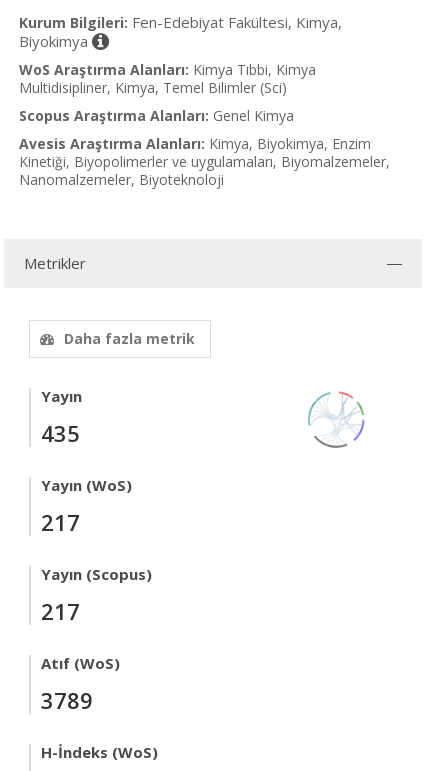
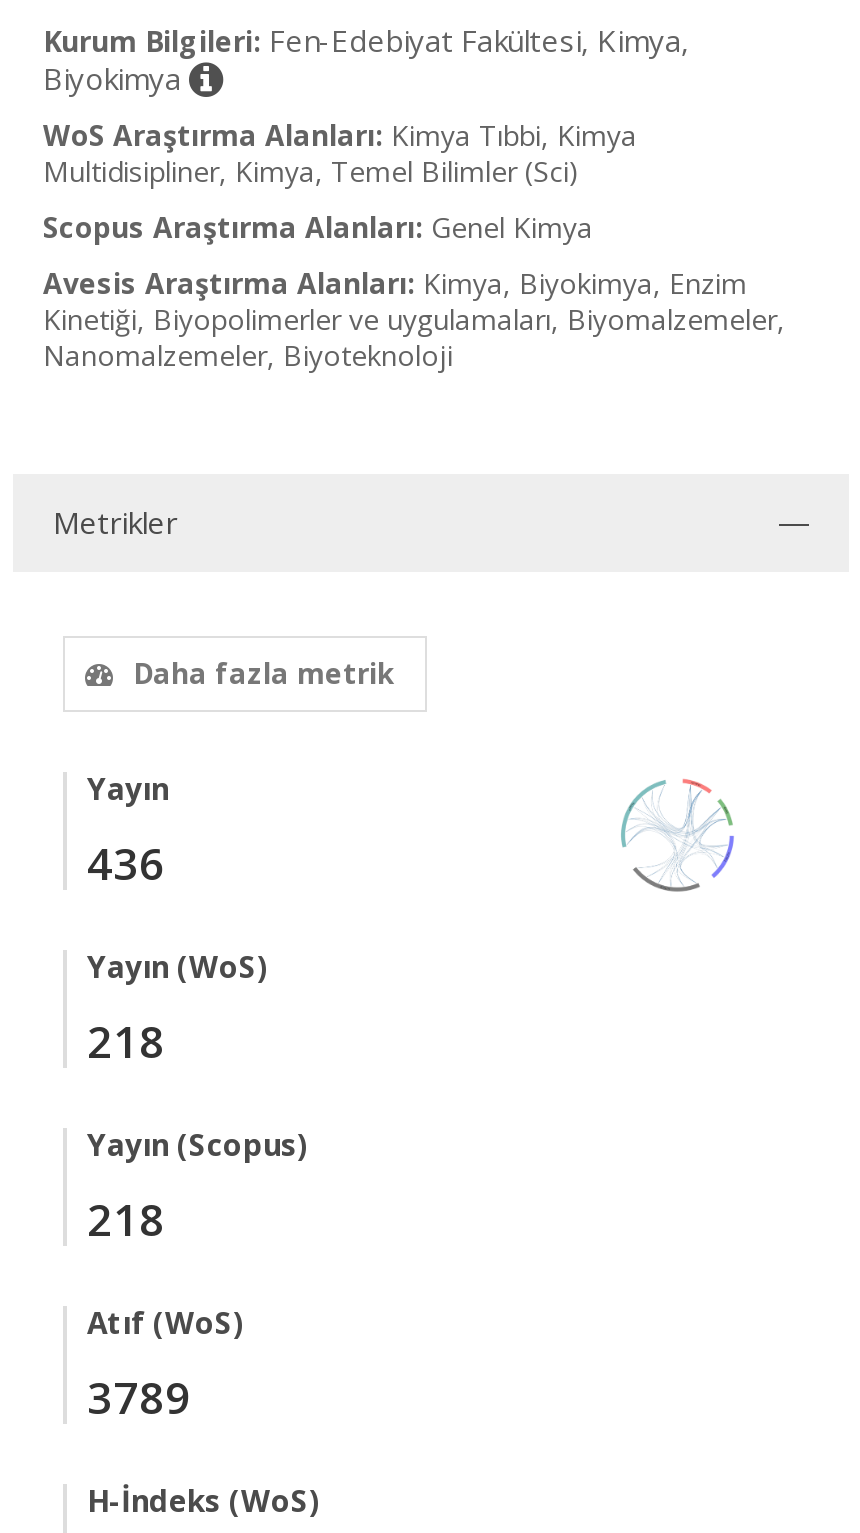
[41,418,80,448] 435 -> [87,832,165,892] 436
[41,507,80,537] 217 -> [87,1010,165,1070] 218
[41,596,80,626] 217 -> [87,1188,165,1248] 218

